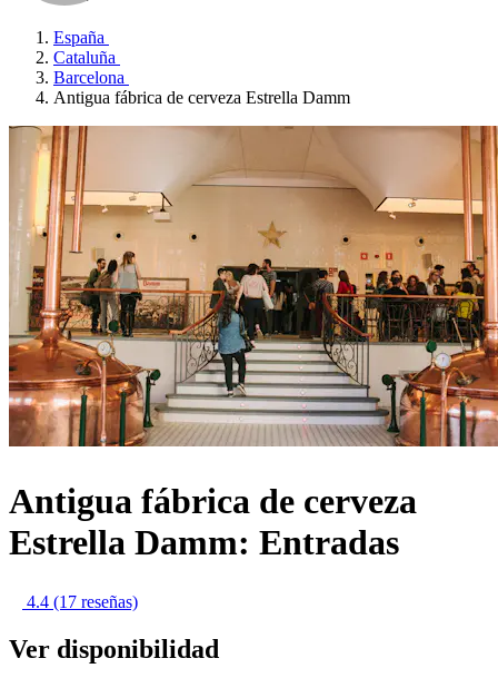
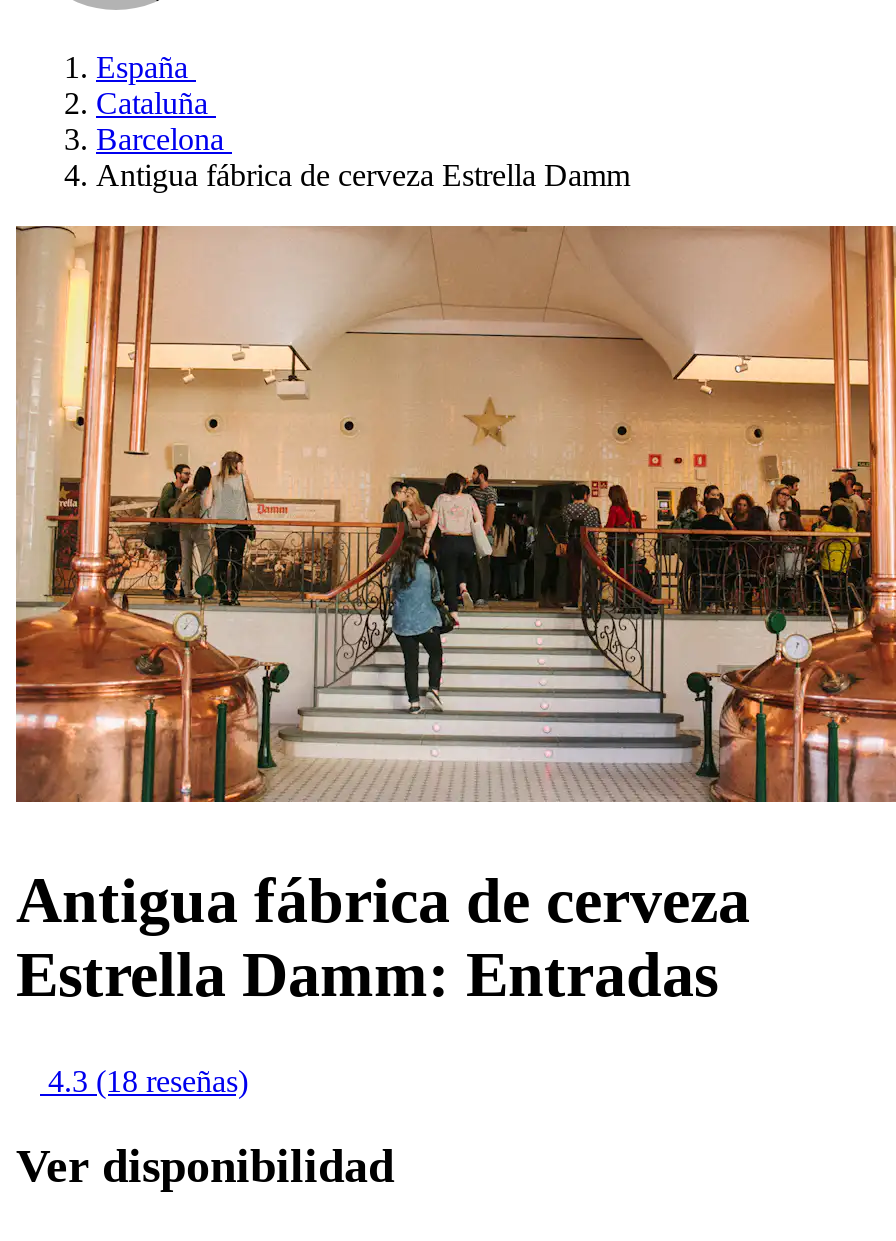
[27,592,138,611] 4.4 (17 reseñas) -> [48,1064,248,1098] 4.3 (18 reseñas)

